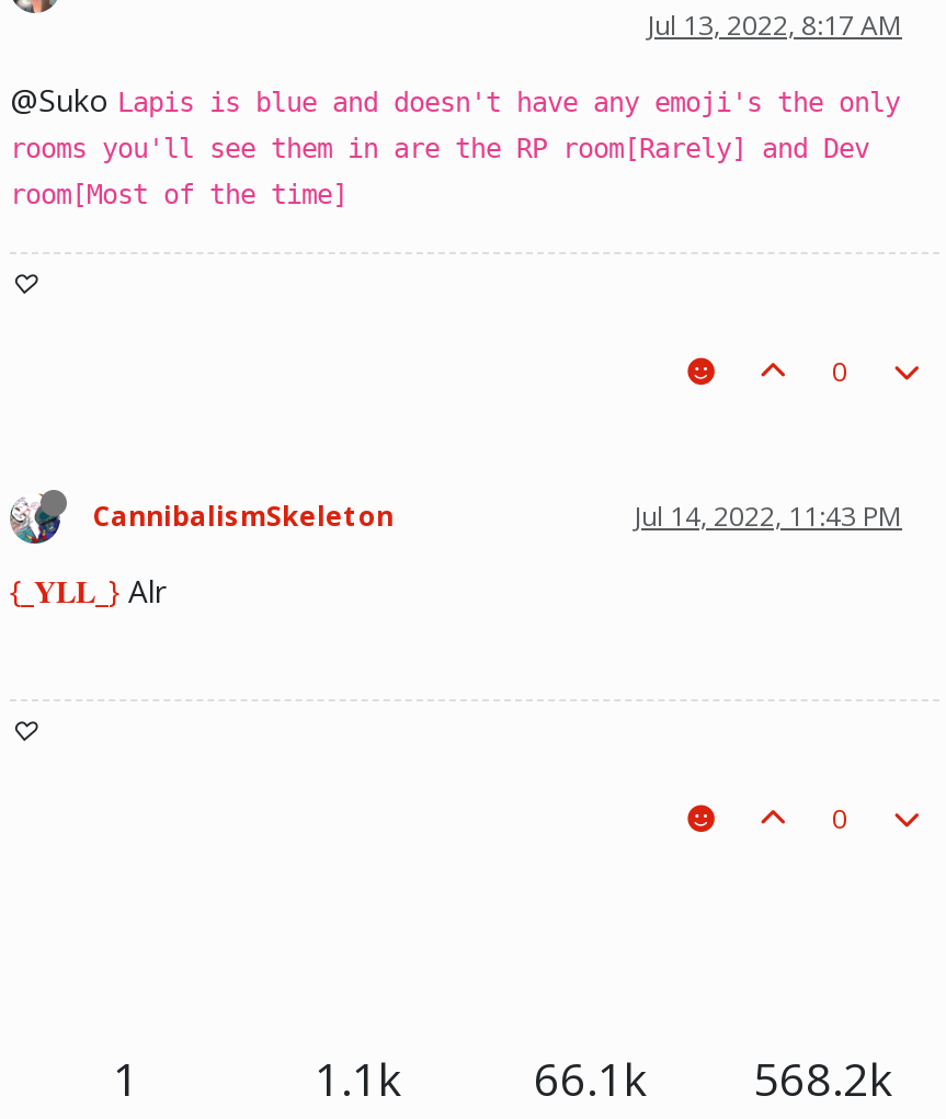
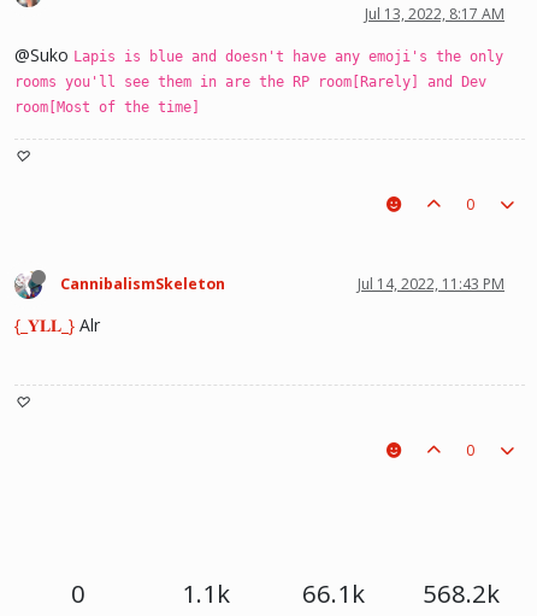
[113,1047,139,1109] 1 -> [71,576,85,610] 0

